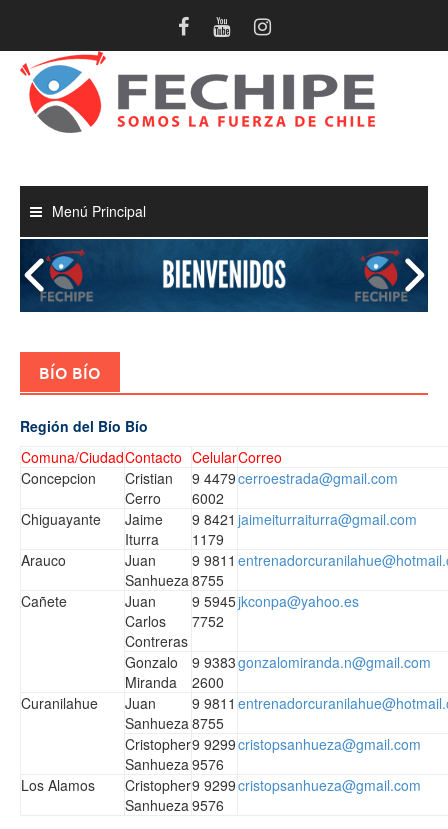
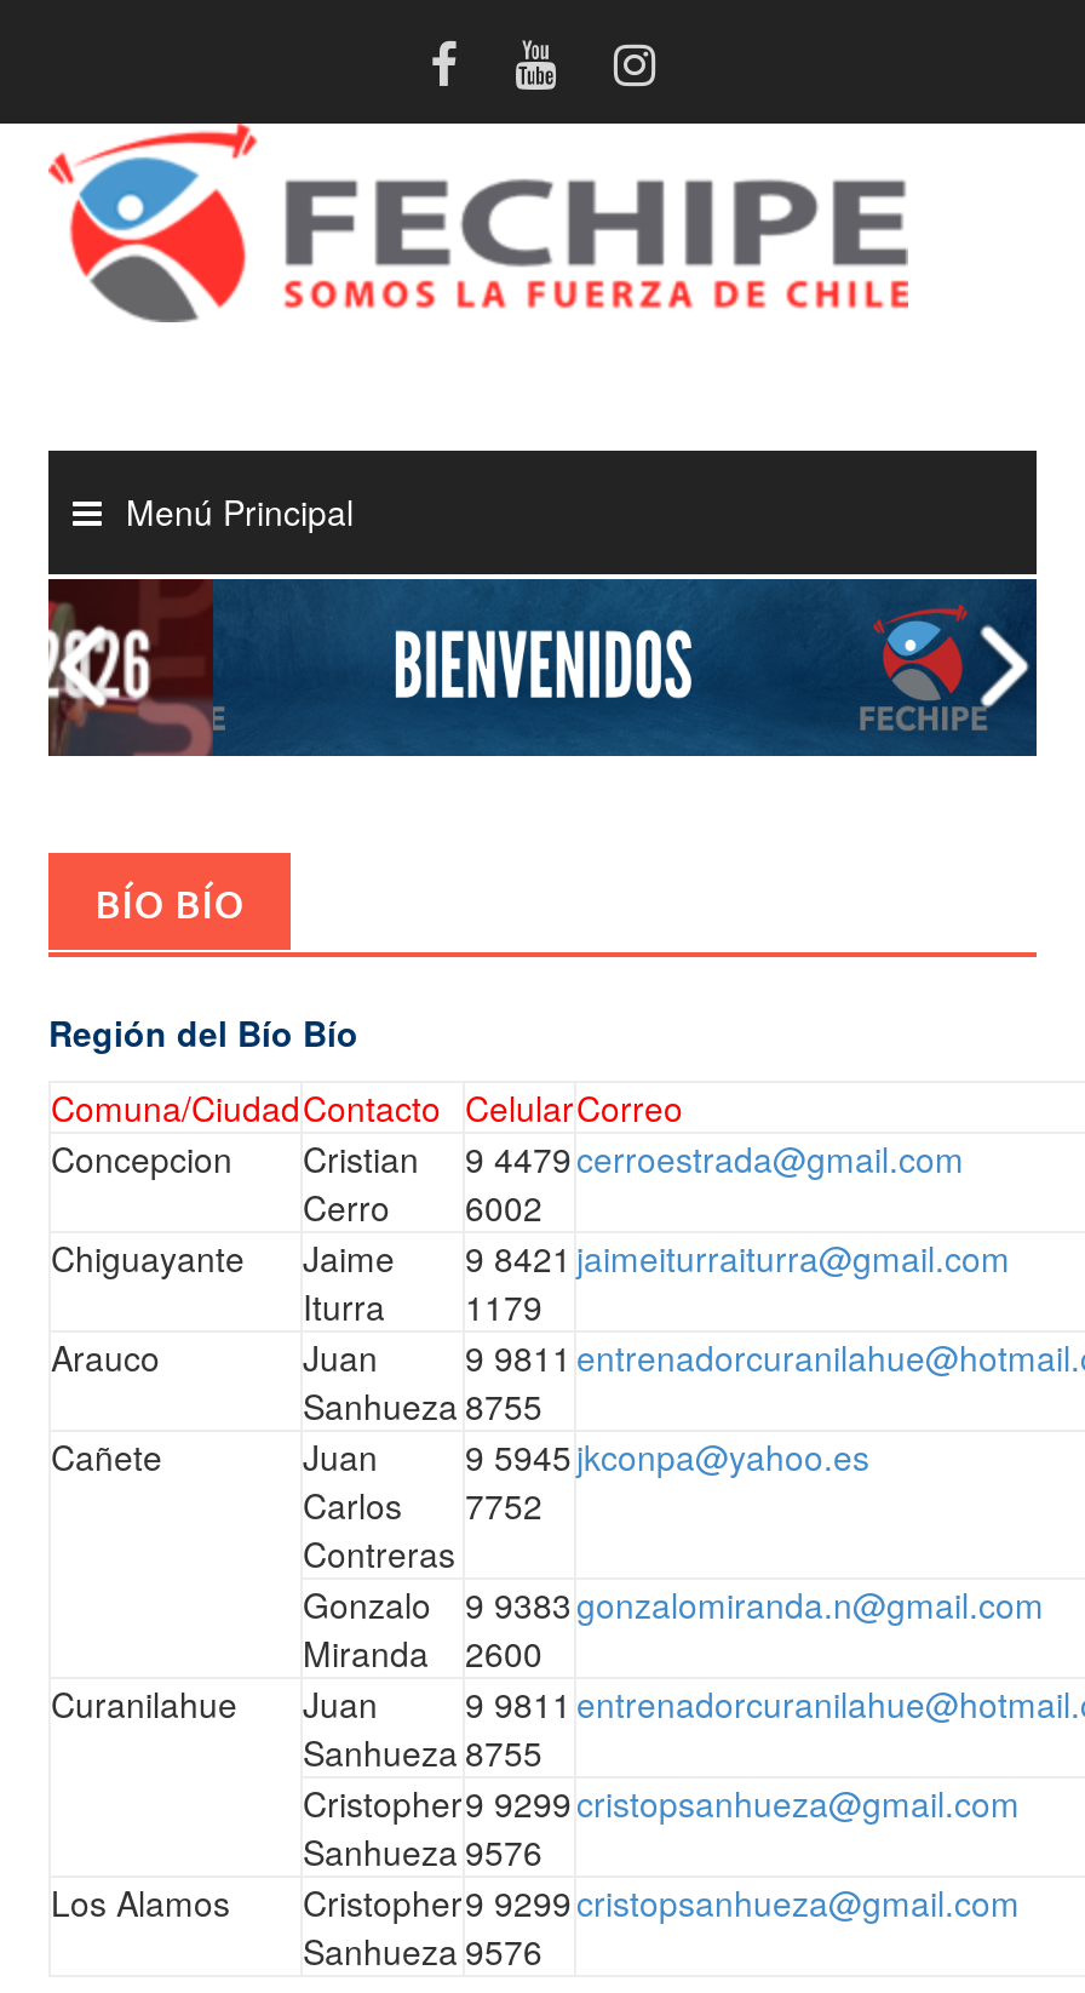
[19,239,88,313] [image] -> [46,579,213,758] [image]

